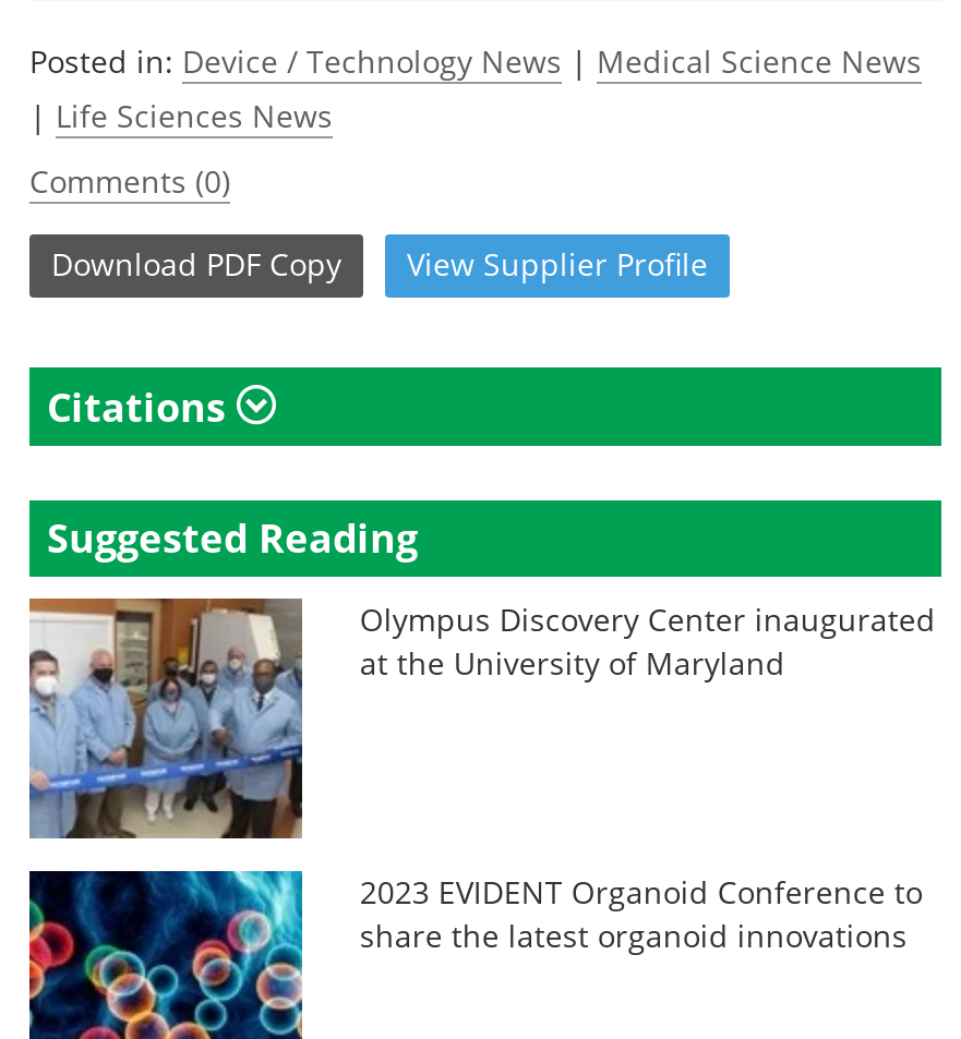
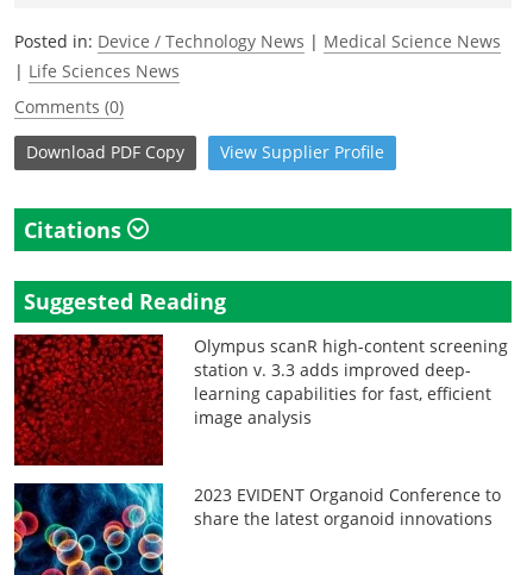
[27,596,935,841] [image] | Olympus Discovery Center inaugurated | at the University of Maryland -> [13,333,508,467] [image] | Olympus scanR high-content screening | station v. 3.3 adds improved deep- | learning capabilities for fast, efficient | image analysis

